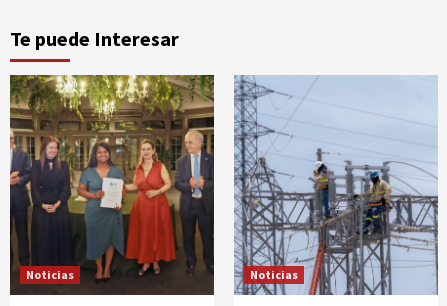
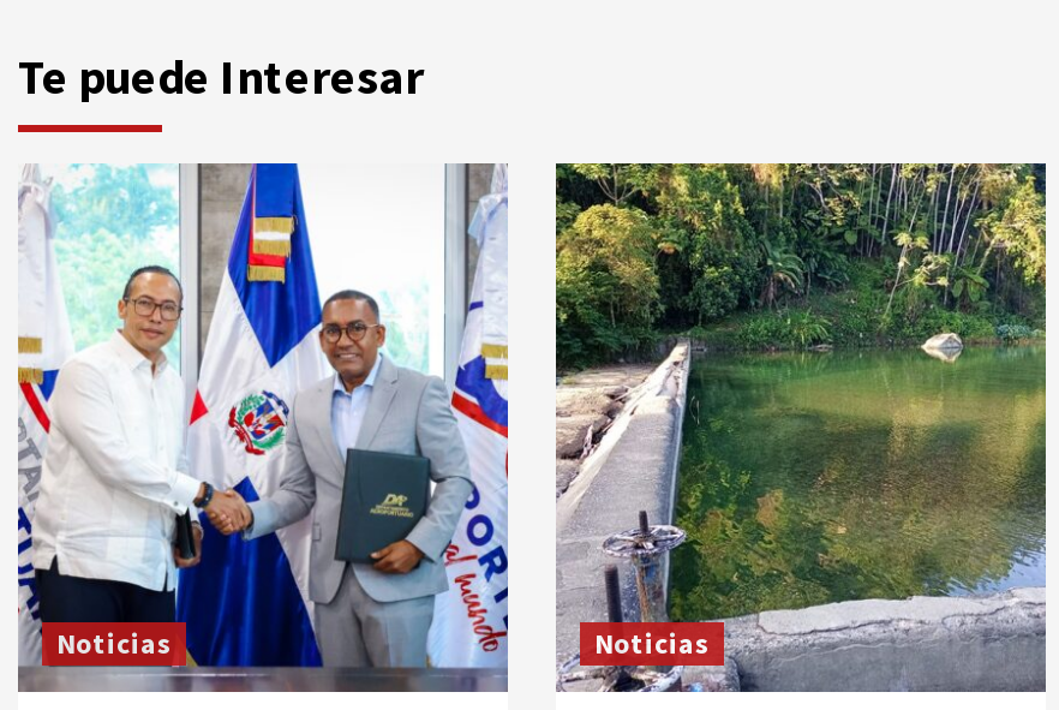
[9,74,215,295] [image] -> [16,161,510,692] [image]
[233,75,438,296] [image] -> [554,161,1048,694] [image]

